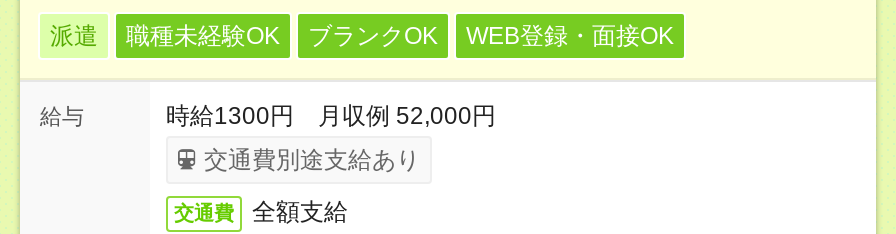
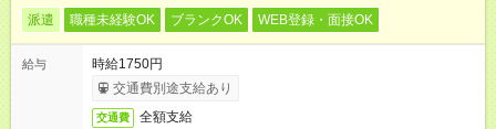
[166,102,496,130] 時給1300円 月収例 52,000円 -> [92,56,163,72] 時給1750円

